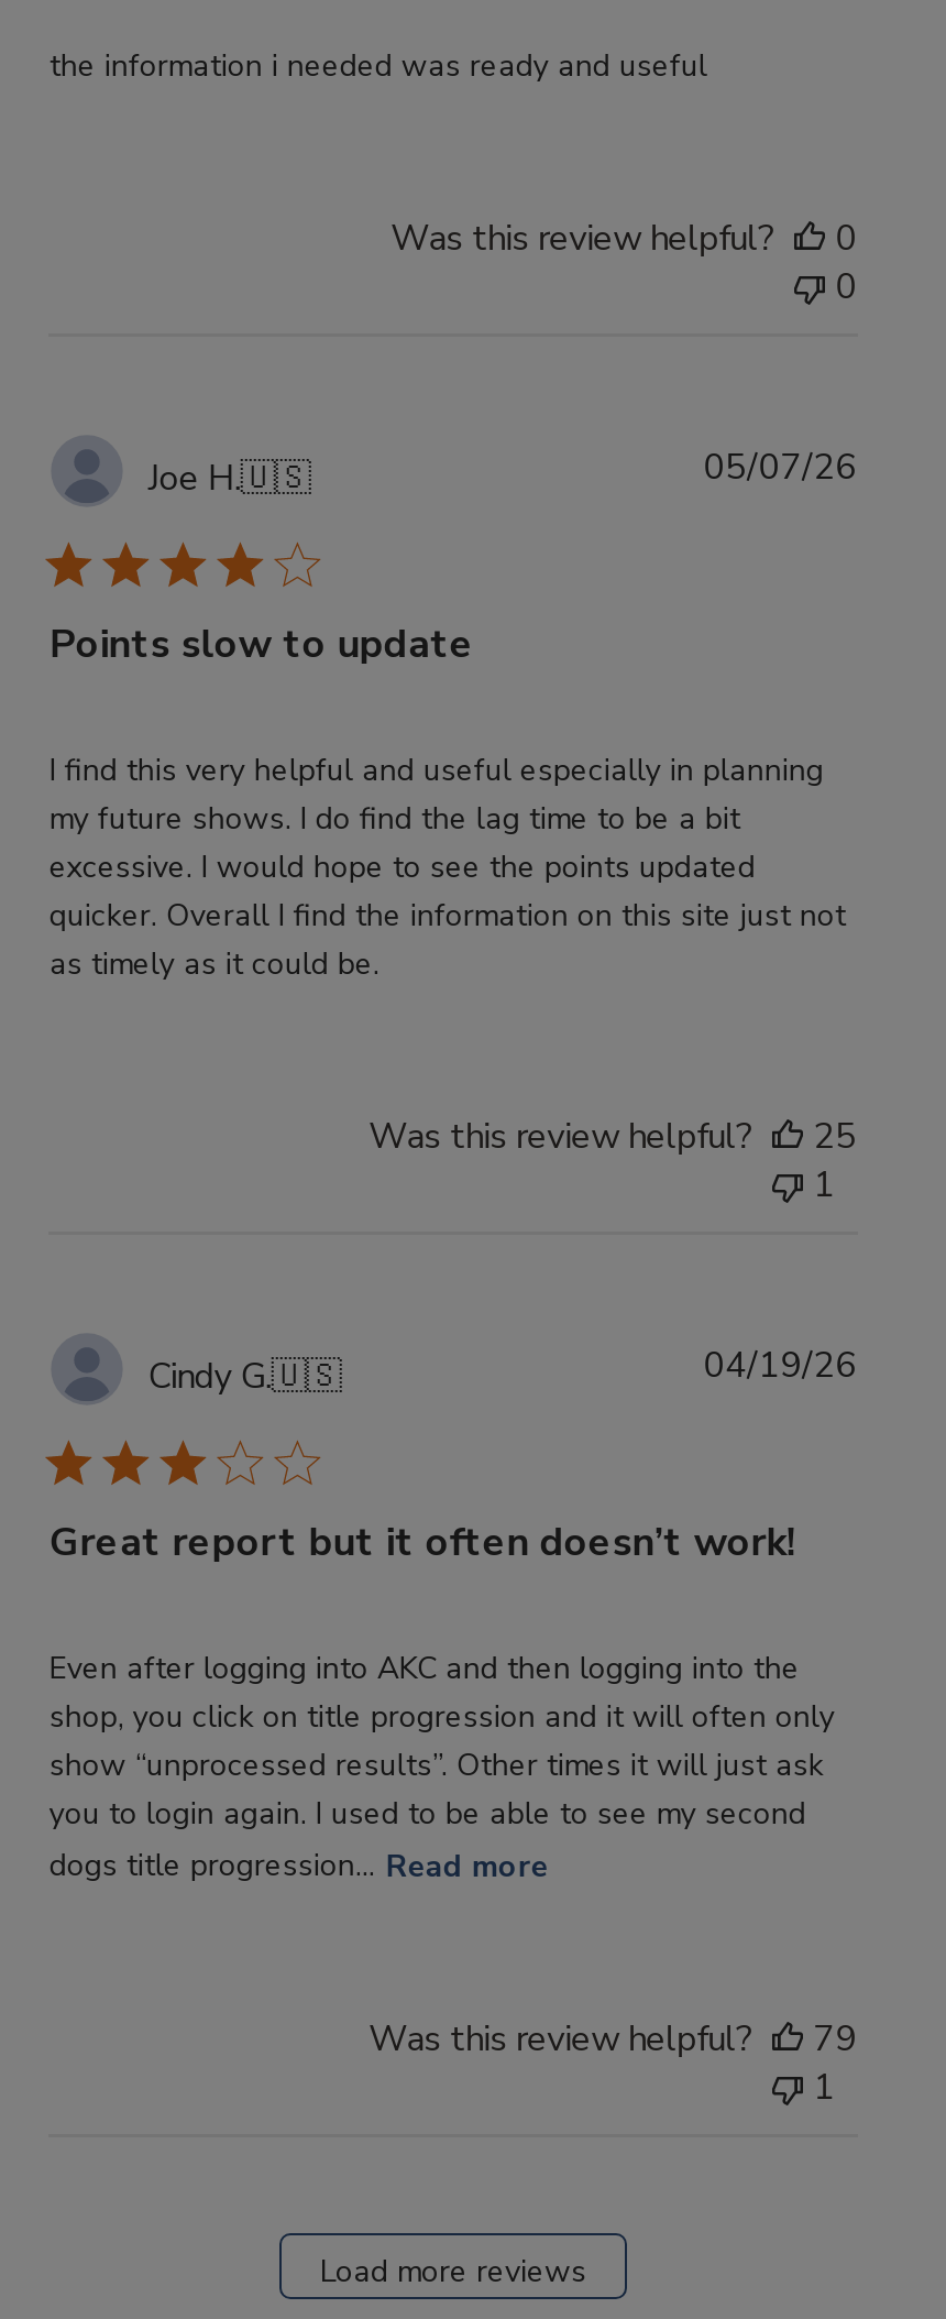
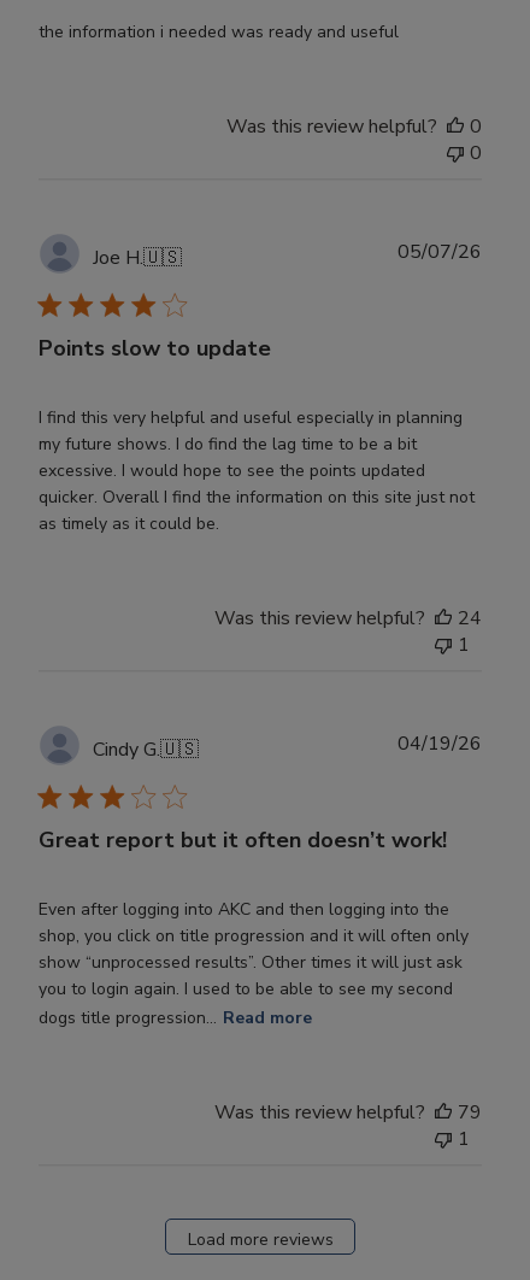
[369,1113,857,1162] Was this review helpful? 25 -> [214,605,481,632] Was this review helpful? 24

